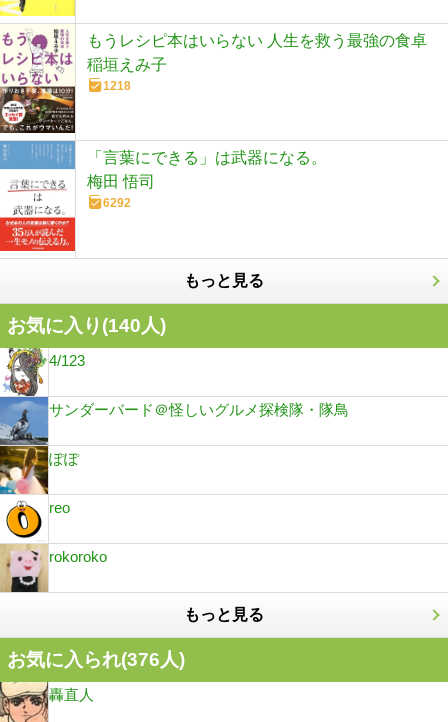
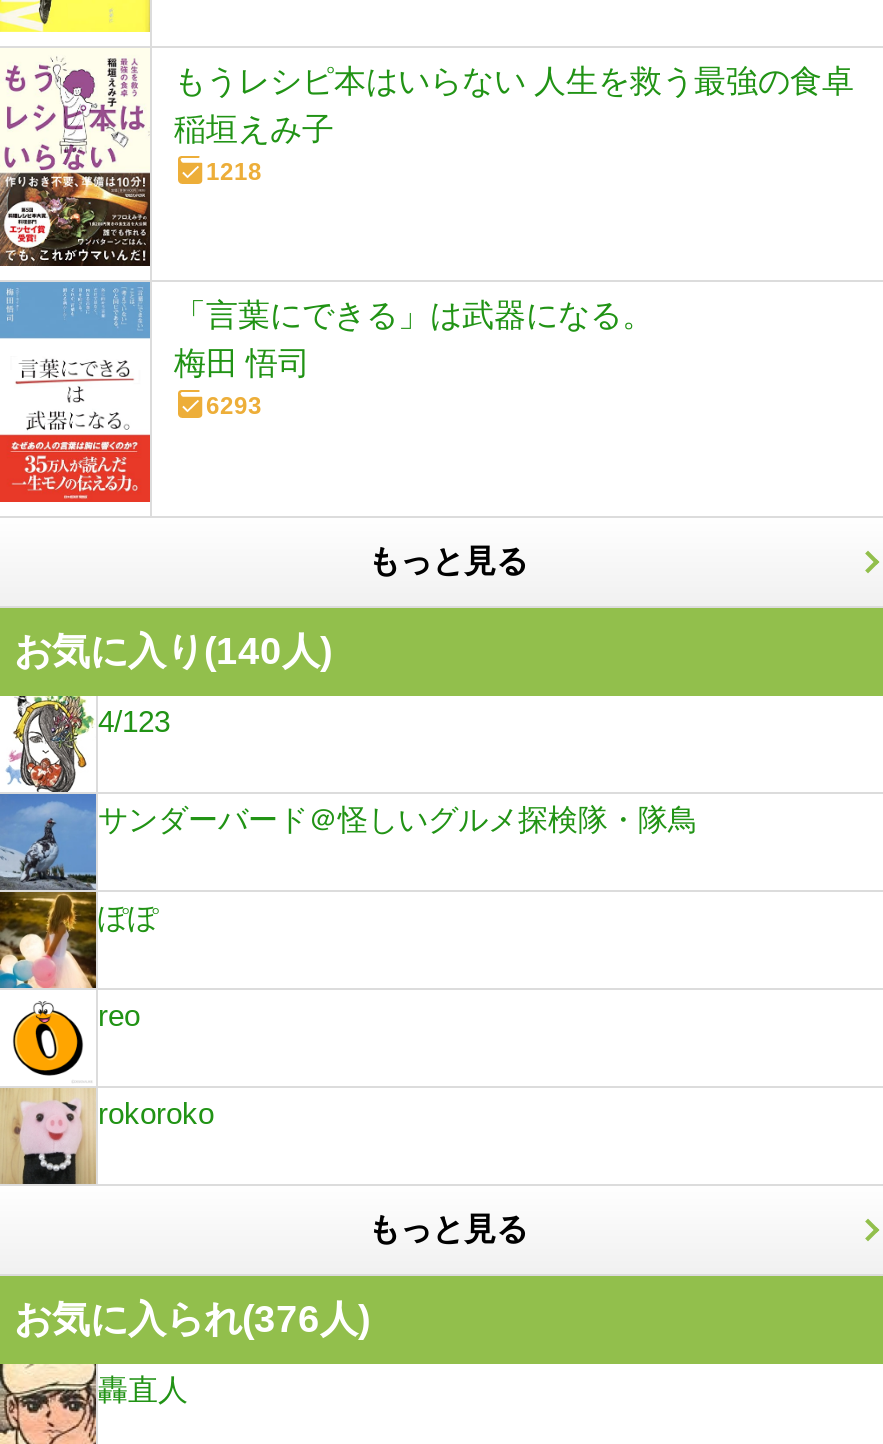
[103,196,131,210] 6292 -> [206,392,262,420] 6293

